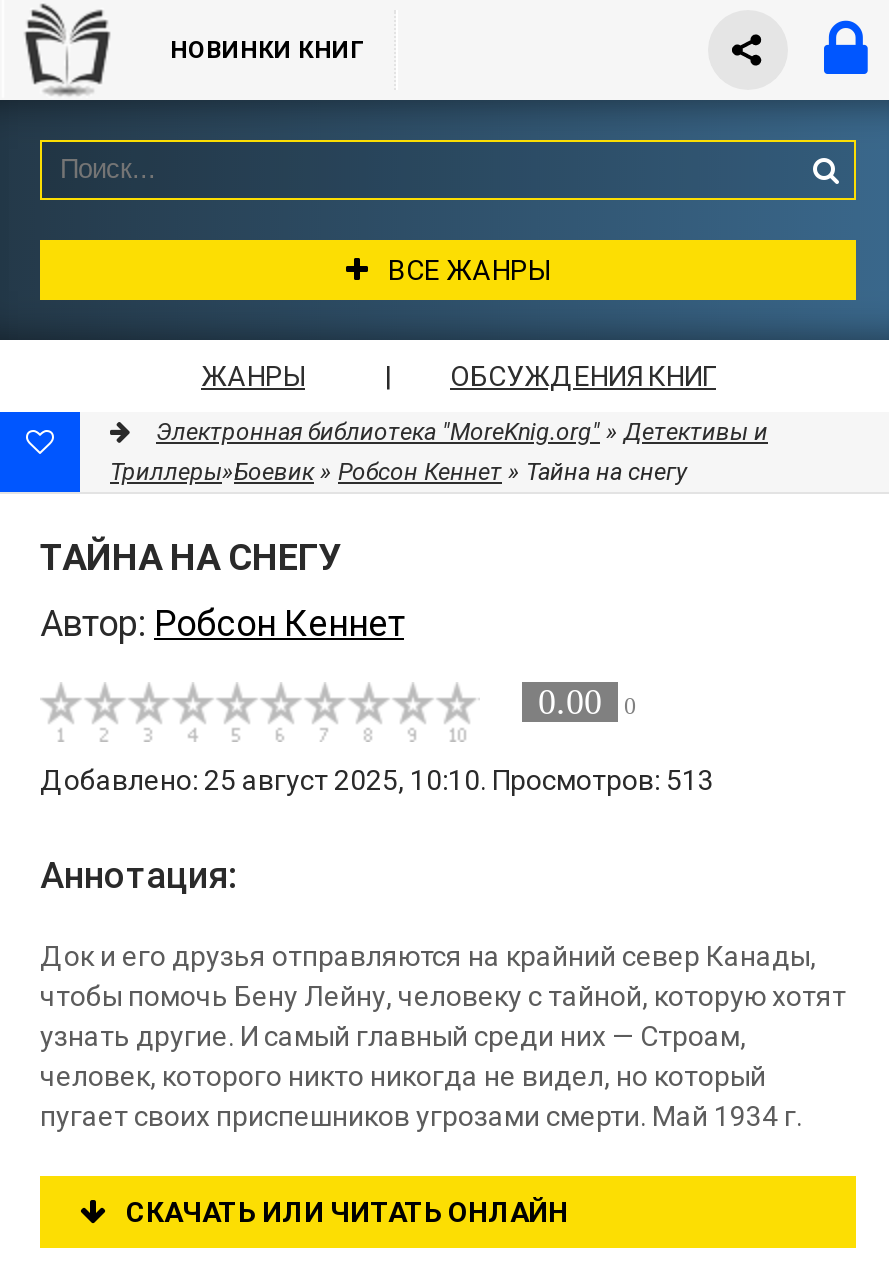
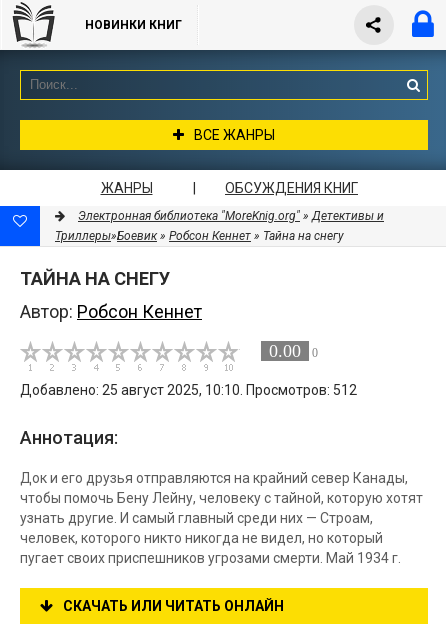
[40,764,714,796] Добавлено: 25 август 2025, 10:10. Просмотров: 513 -> [20,382,357,398] Добавлено: 25 август 2025, 10:10. Просмотров: 512

